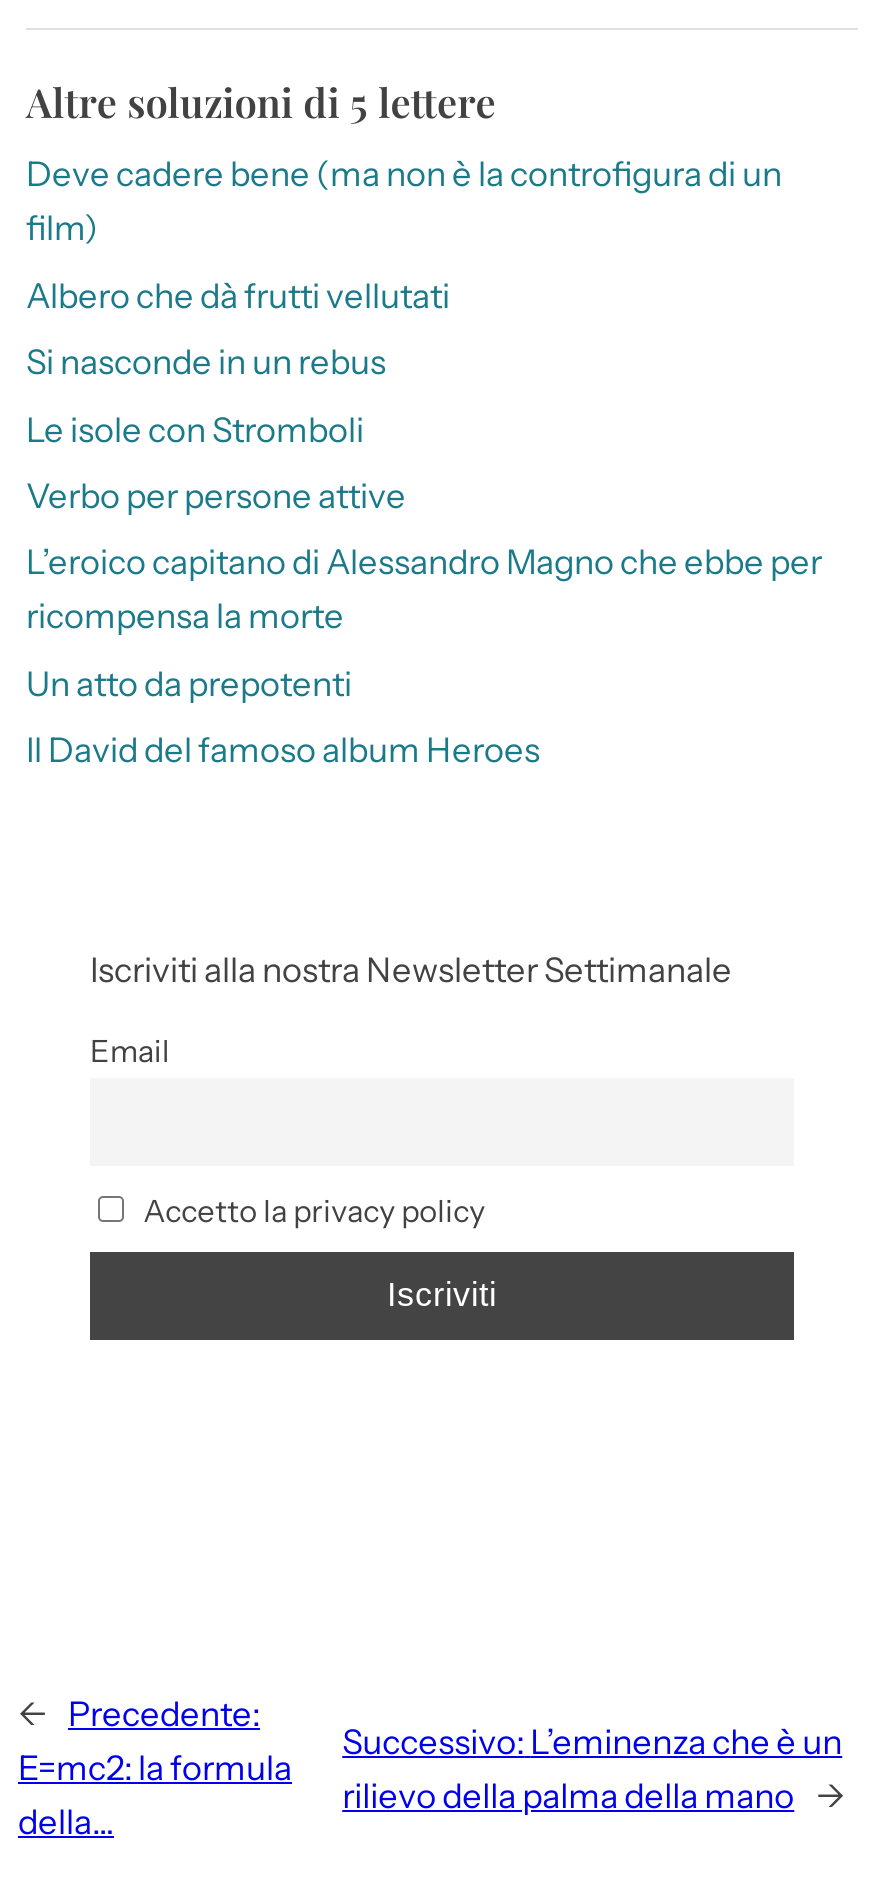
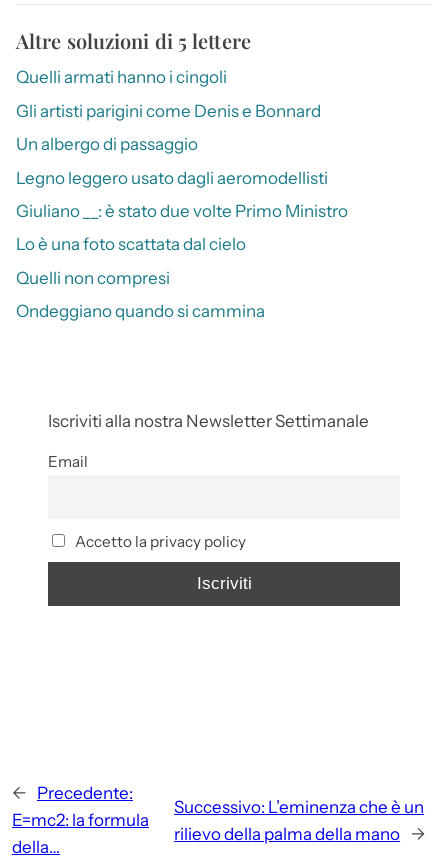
[26,155,782,249] Deve cadere bene (ma non è la controfigura di un | film) -> [16,67,227,87] Quelli armati hanno i cingoli
[26,276,450,316] Albero che dà frutti vellutati -> [16,101,321,121] Gli artisti parigini come Denis e Bonnard
[26,342,386,382] Si nasconde in un rebus -> [16,134,198,154] Un albergo di passaggio
[26,409,364,449] Le isole con Stromboli -> [16,167,328,187] Legno leggero usato dagli aeromodellisti
[26,476,406,516] Verbo per persone attive -> [16,201,348,221] Giuliano __: è stato due volte Primo Ministro
[26,543,822,637] L’eroico capitano di Alessandro Magno che ebbe per | ricompensa la morte -> [16,234,246,254] Lo è una foto scattata dal cielo
[26,663,352,703] Un atto da prepotenti -> [16,268,170,288] Quelli non compresi
[26,730,540,770] Il David del famoso album Heroes -> [16,301,265,321] Ondeggiano quando si cammina

